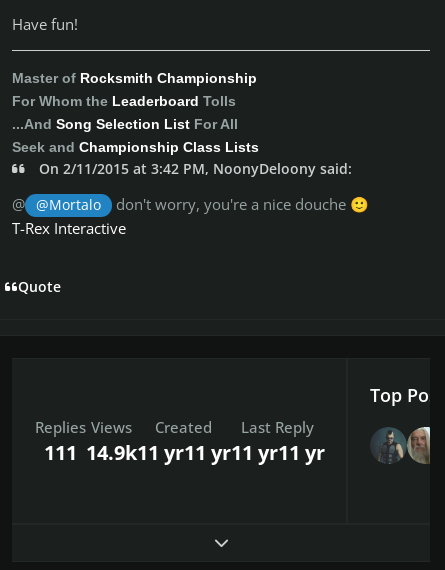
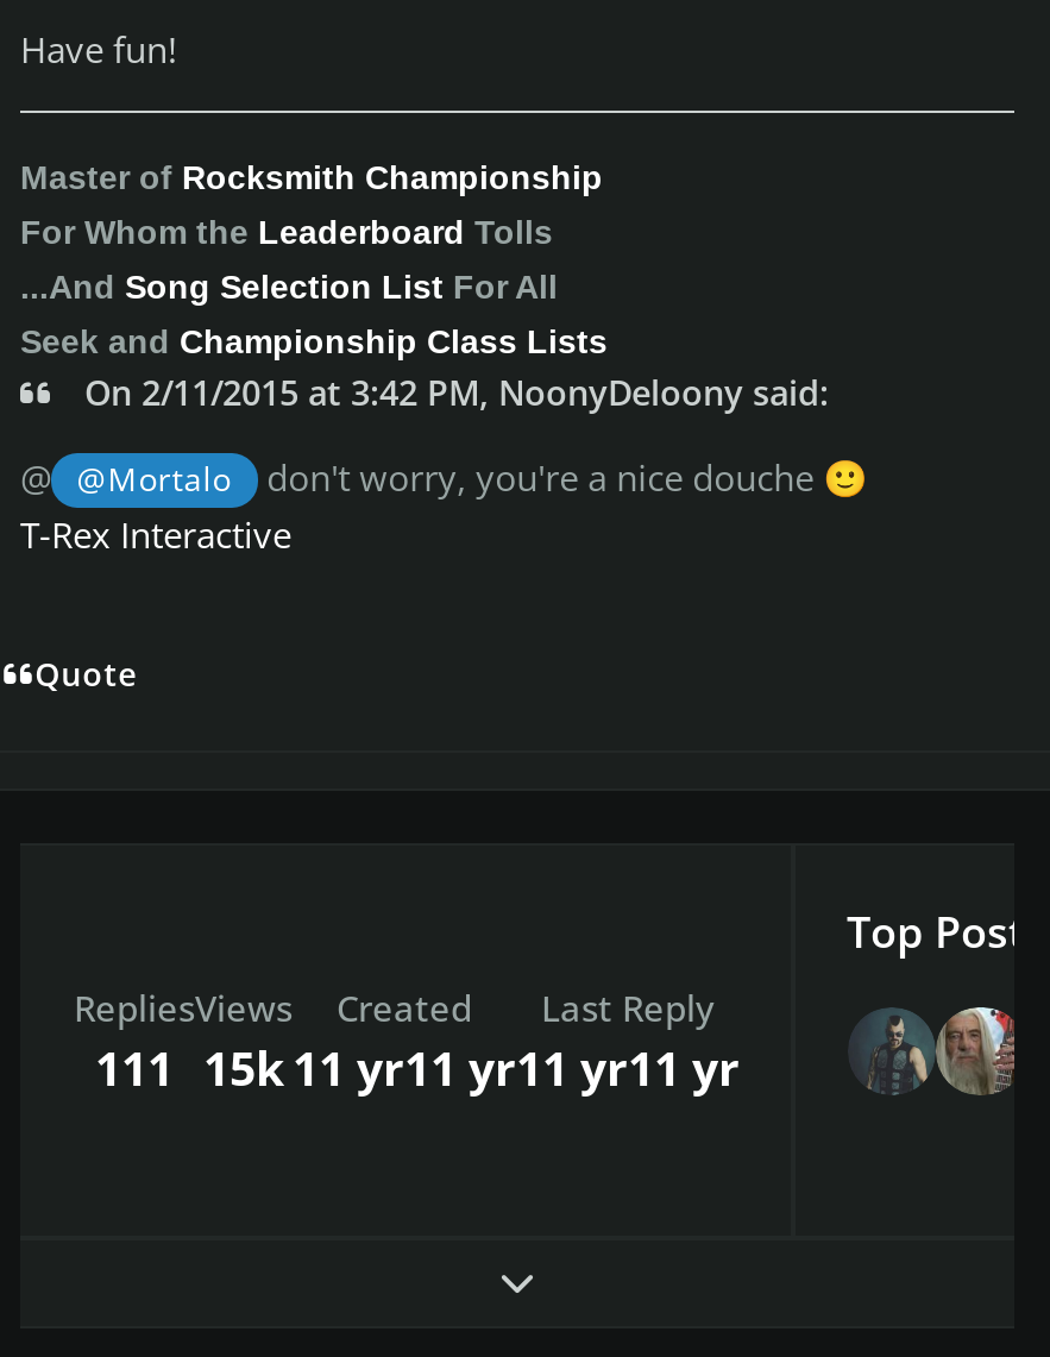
[362,426,431,464] [image] -> [850,1005,1014,1095] [image]
[43,439,324,466] 111 14.9k 11 yr11 yr 11 yr11 yr -> [95,1036,740,1100] 111 15k 11 yr11 yr 11 yr11 yr

